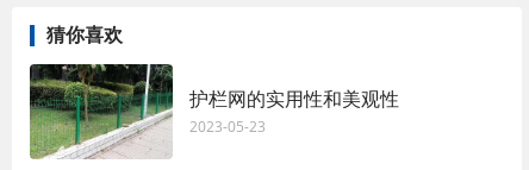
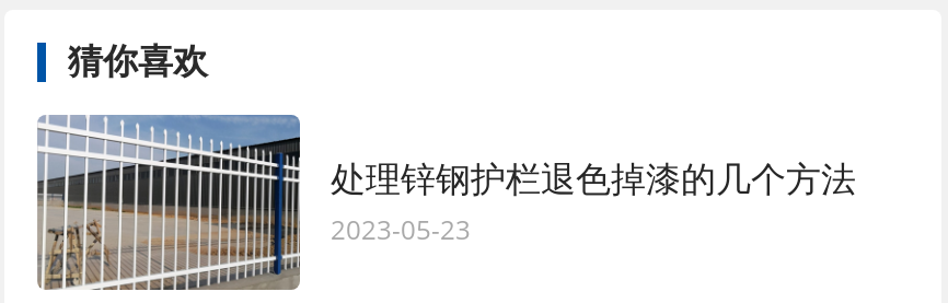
[29,63,423,159] [image] | 护栏网的实用性和美观性 -> [35,113,856,292] [image] | 处理锌钢护栏退色掉漆的几个方法

